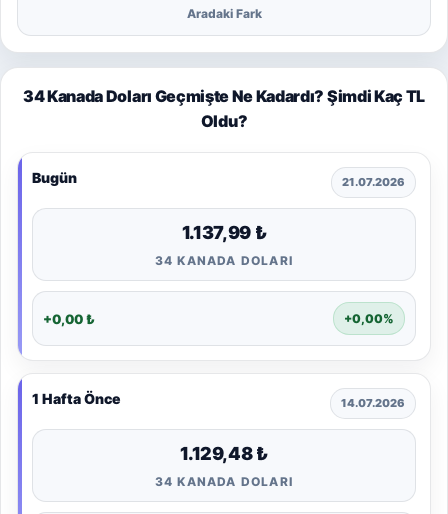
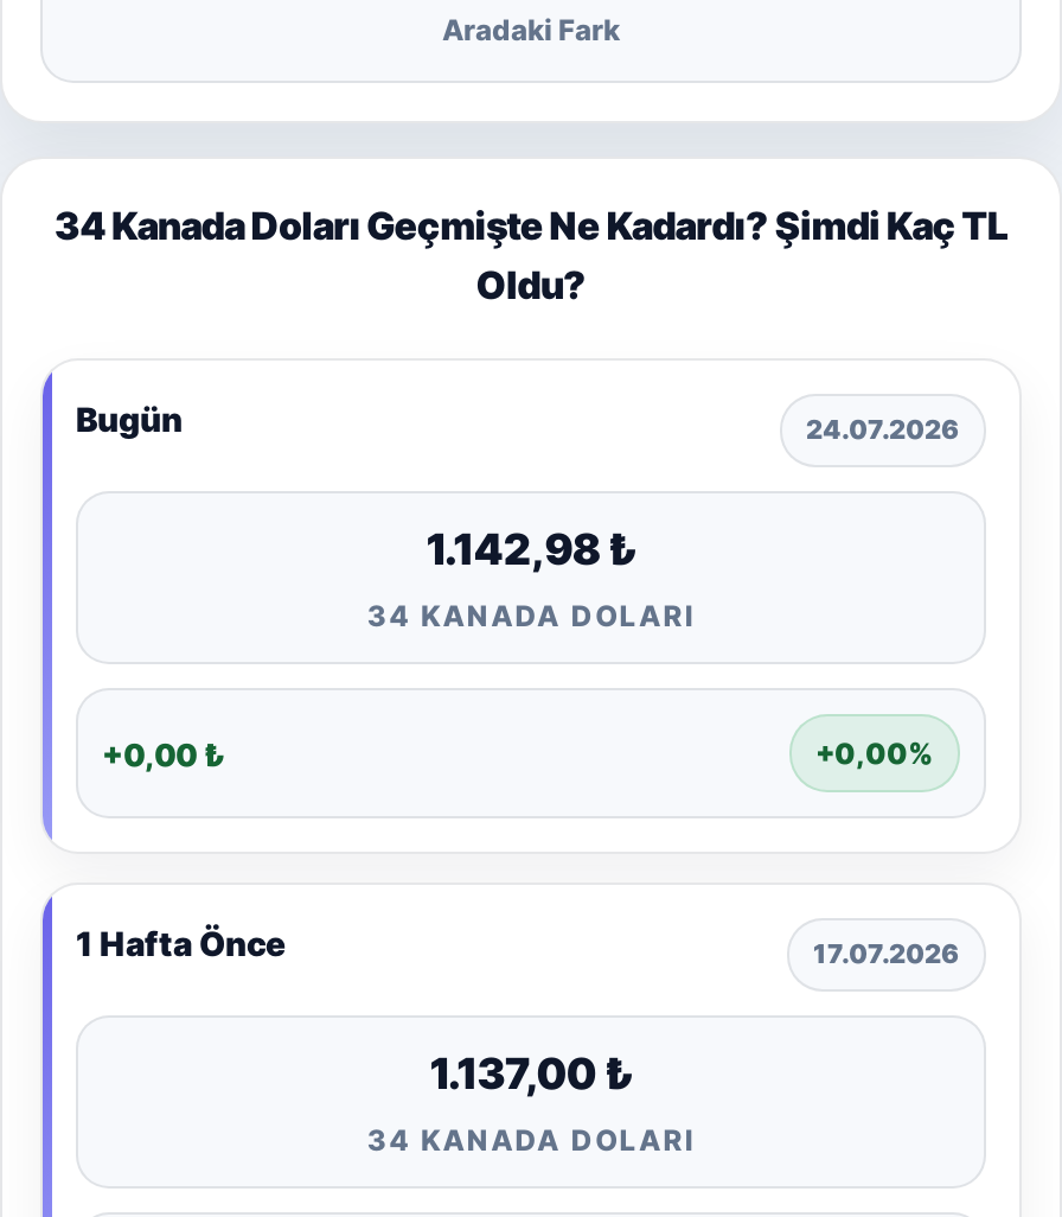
[342,175,405,189] 21.07.2026 -> [806,413,960,446] 24.07.2026
[182,222,266,243] 1.137,99 ₺ -> [426,524,636,574] 1.142,98 ₺
[341,396,405,410] 14.07.2026 -> [813,937,960,970] 17.07.2026
[180,443,268,464] 1.129,48 ₺ -> [430,1049,632,1098] 1.137,00 ₺

